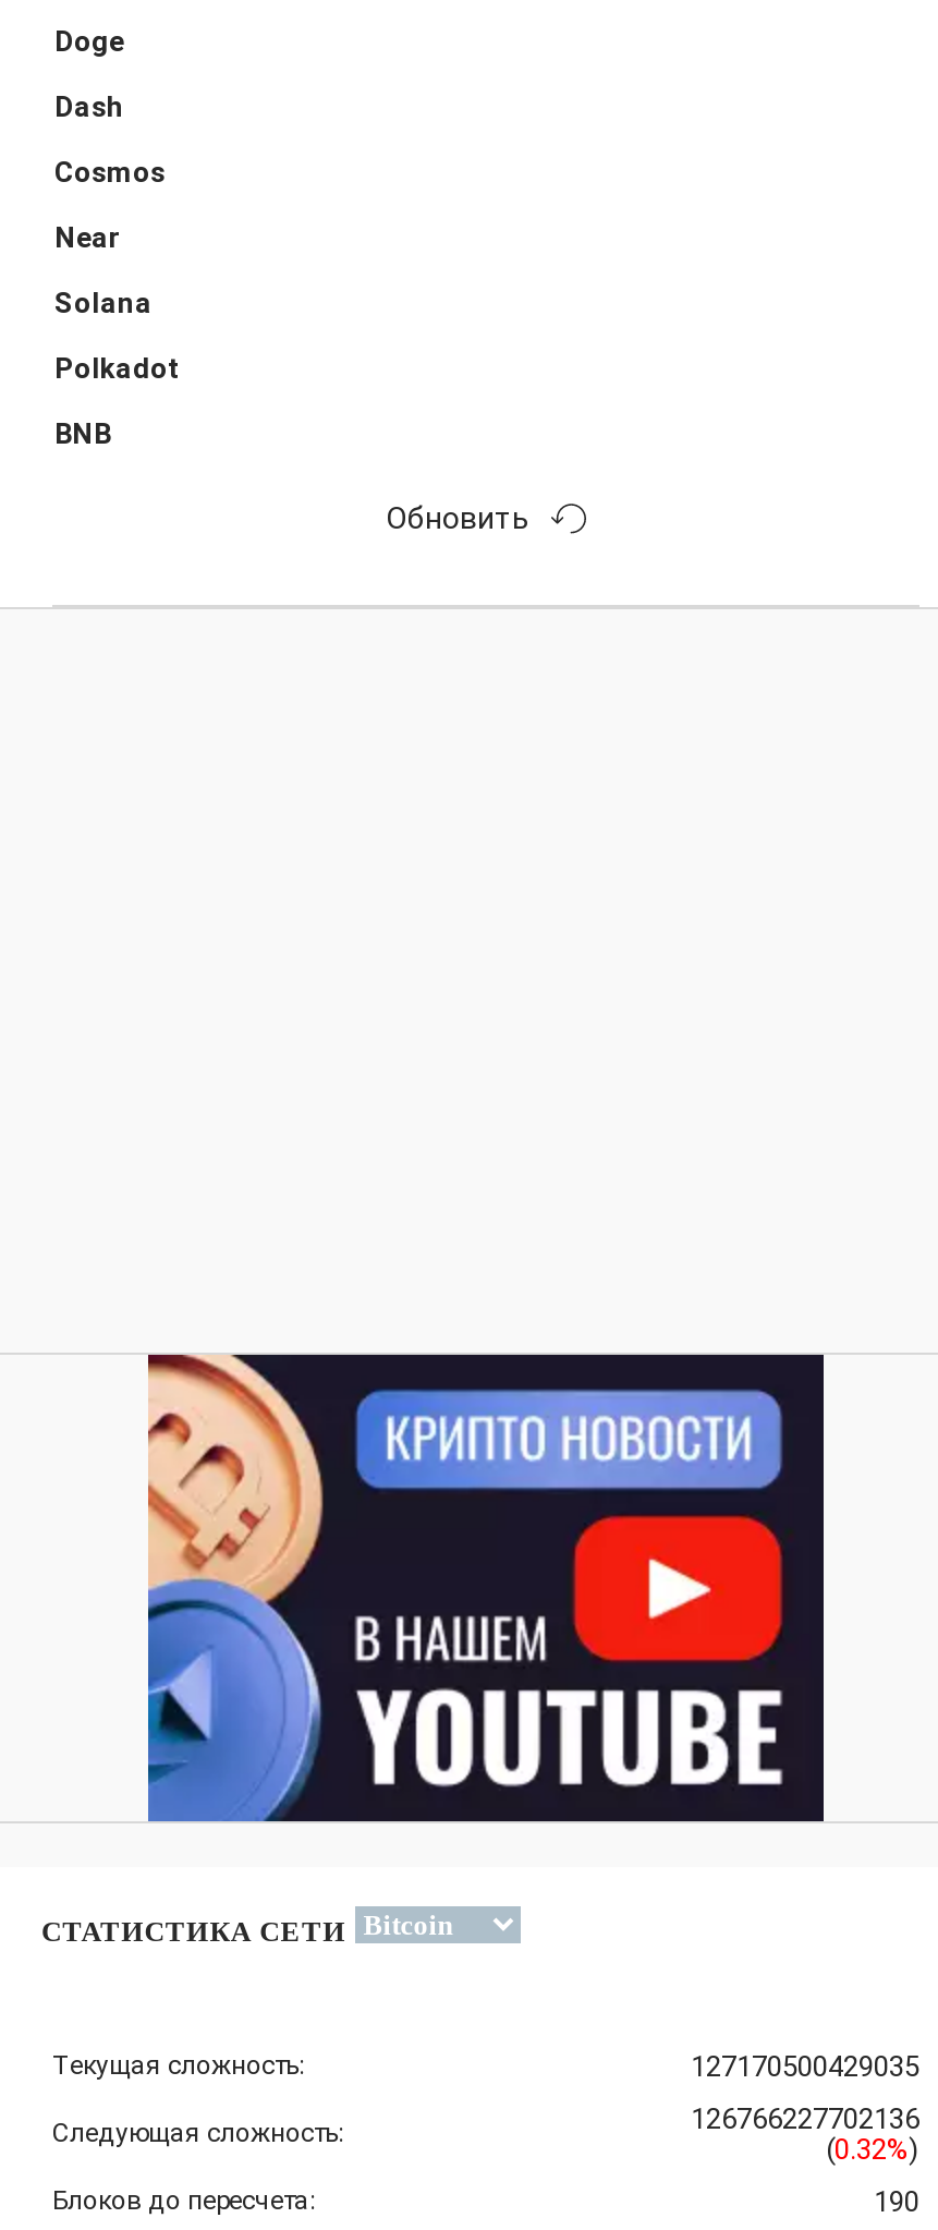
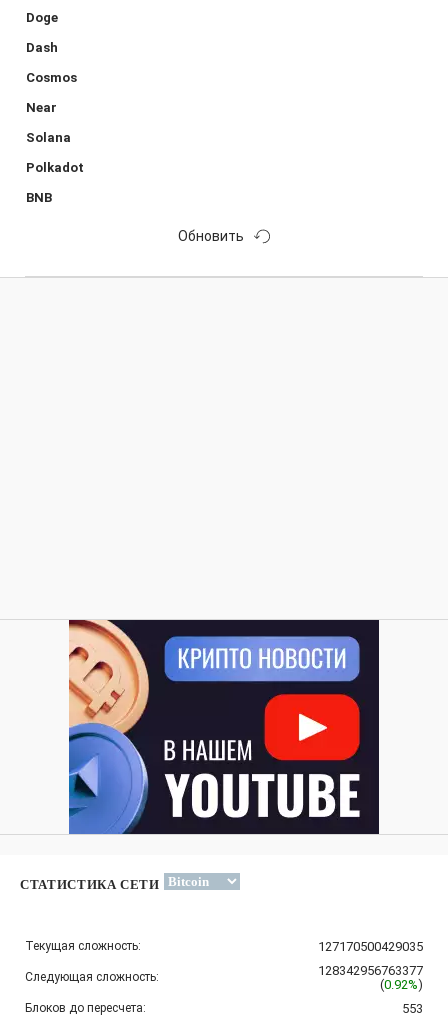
[691,2102,919,2135] 126766227702136 -> [318,963,423,978] 128342956763377
[826,2133,919,2165] (0.32%) -> [380,977,423,992] (0.92%)
[874,2185,919,2218] 190 -> [402,1001,423,1016] 553

